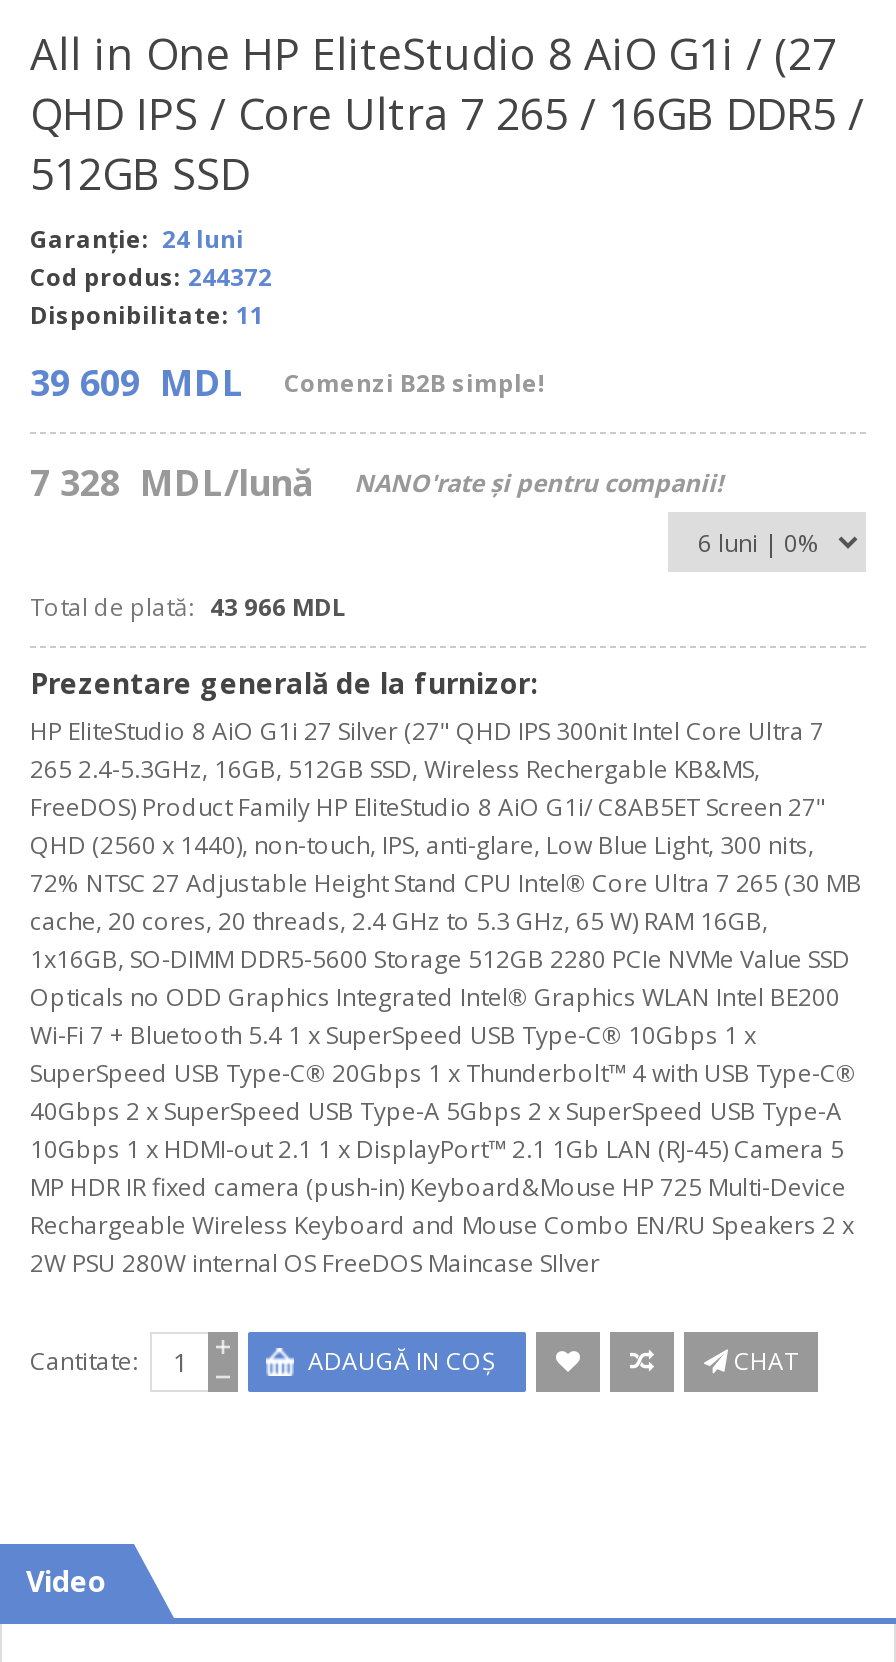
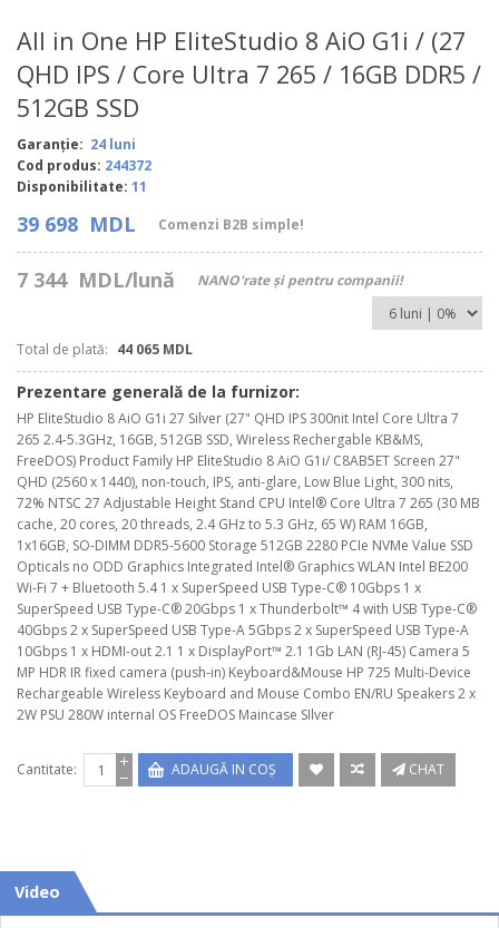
[30,358,546,406] 39 609 MDL Comenzi B2B simple! -> [17,211,304,237] 39 698 MDL Comenzi B2B simple!
[30,458,722,506] 7 328 MDL/lună NANO'rate şi pentru companii! -> [17,266,402,293] 7 344 MDL/lună NANO'rate şi pentru companii!
[30,590,346,624] Total de plată: 43 966 MDL -> [17,340,193,359] Total de plată: 44 065 MDL

